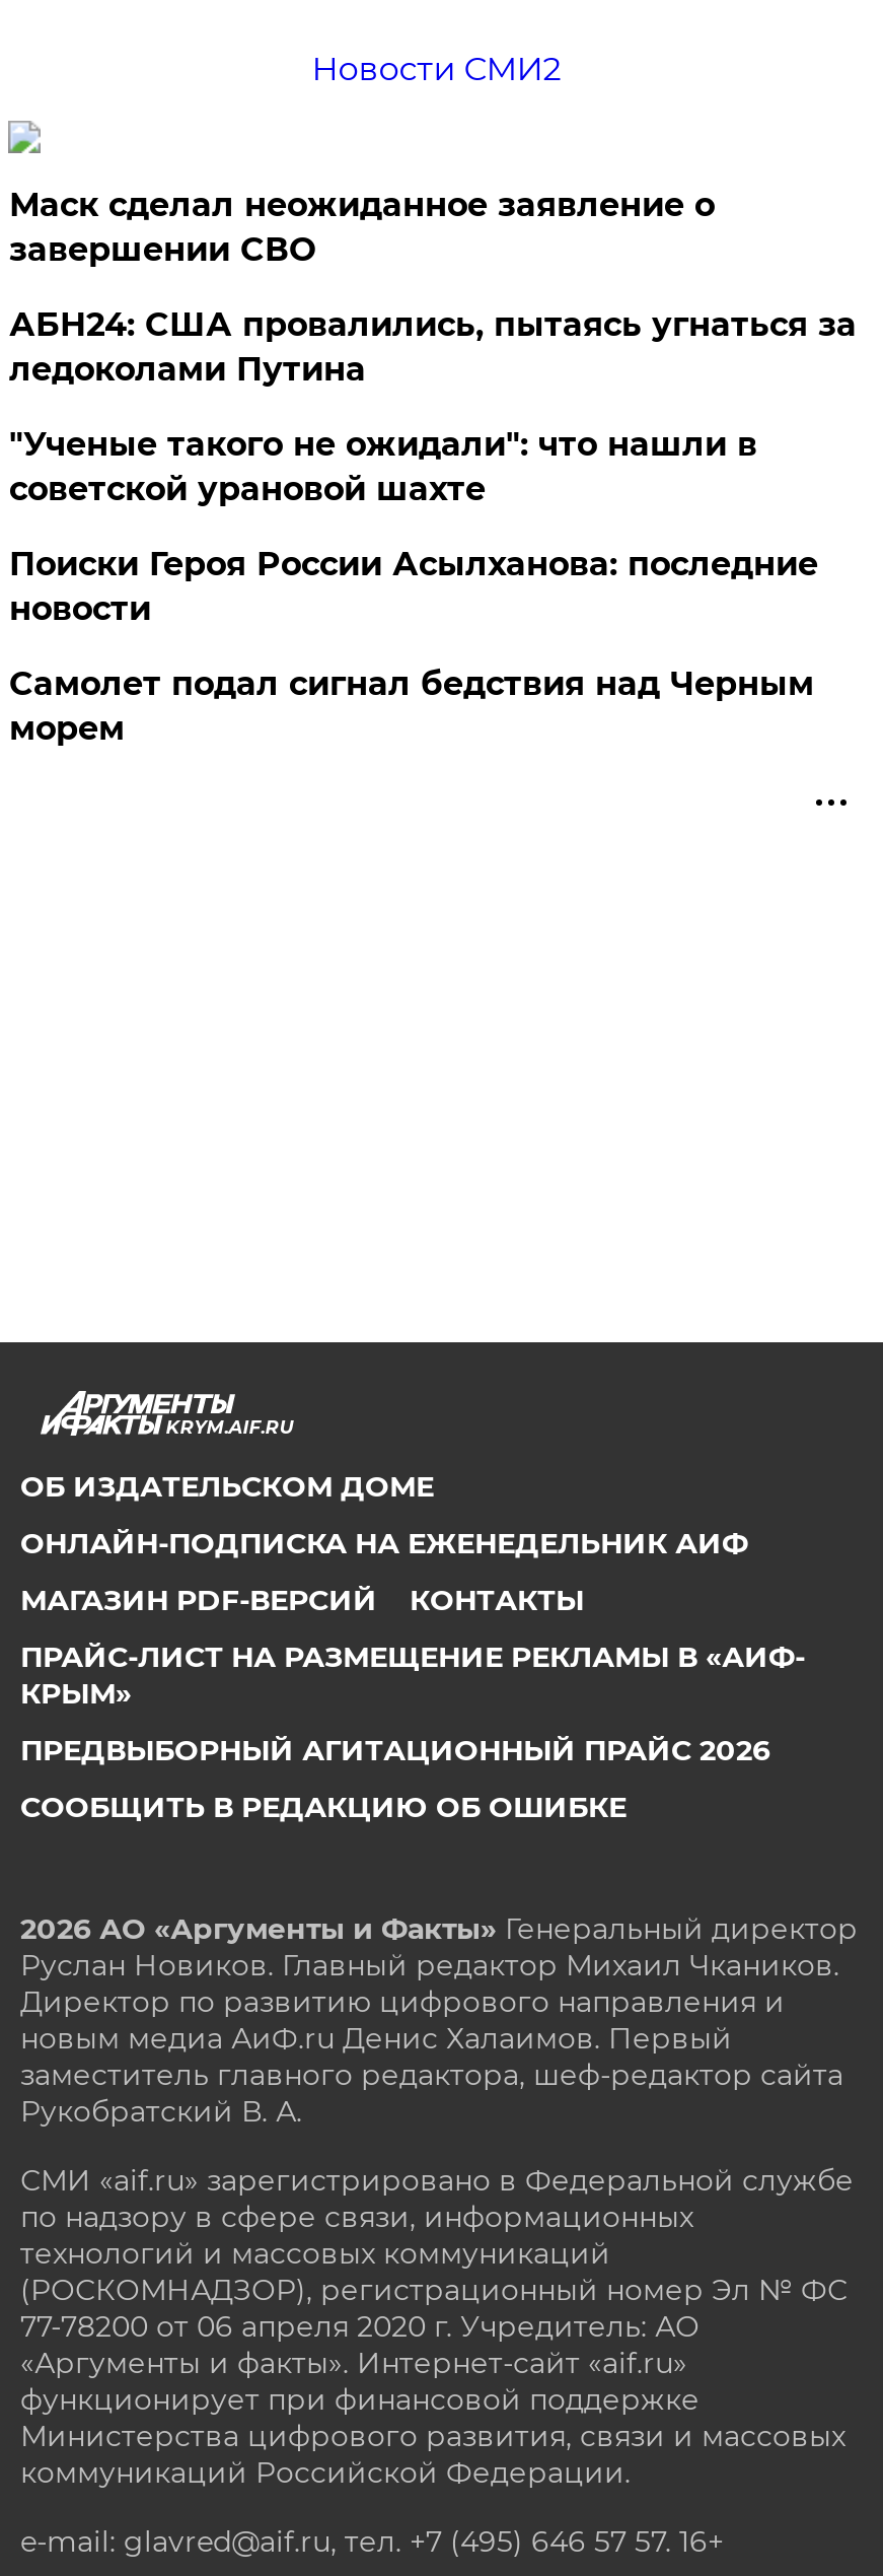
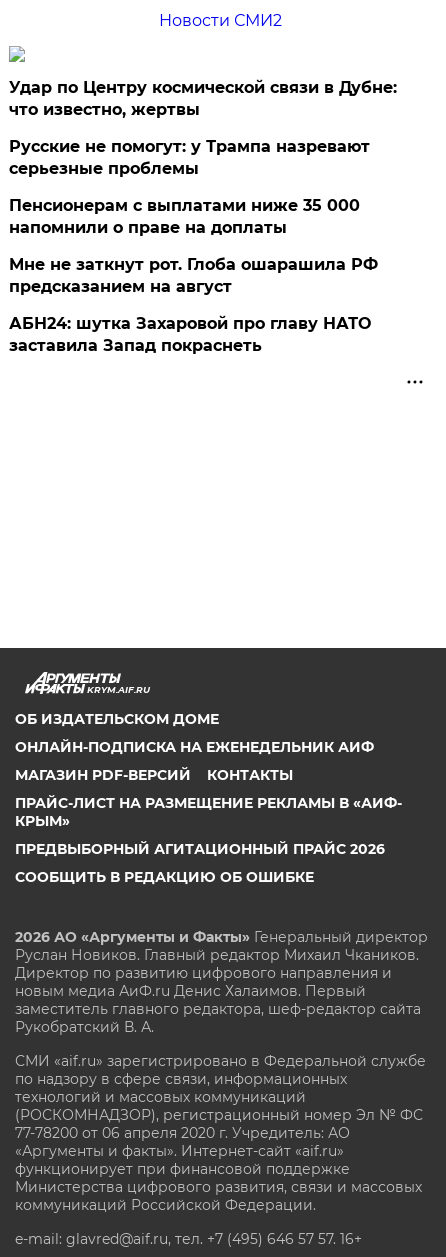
[9,186,715,269] Маск сделал неожиданное заявление о | завершении СВО -> [9,78,397,119] Удар по Центру космической связи в Дубне: | что известно, жертвы
[9,305,856,389] АБН24: США провалились, пытаясь угнаться за | ледоколами Путина -> [9,137,370,178] Русские не помогут: у Трампа назревают | серьезные проблемы
[9,425,757,508] "Ученые такого не ожидали": что нашли в | советской урановой шахте -> [9,196,360,237] Пенсионерам с выплатами ниже 35 000 | напомнили о праве на доплаты
[9,545,818,628] Поиски Героя России Асылханова: последние | новости -> [9,255,378,296] Мне не заткнут рот. Глоба ошарашила РФ | предсказанием на август
[9,665,814,748] Самолет подал сигнал бедствия над Черным | морем -> [9,314,371,355] АБН24: шутка Захаровой про главу НАТО | заставила Запад покраснеть

